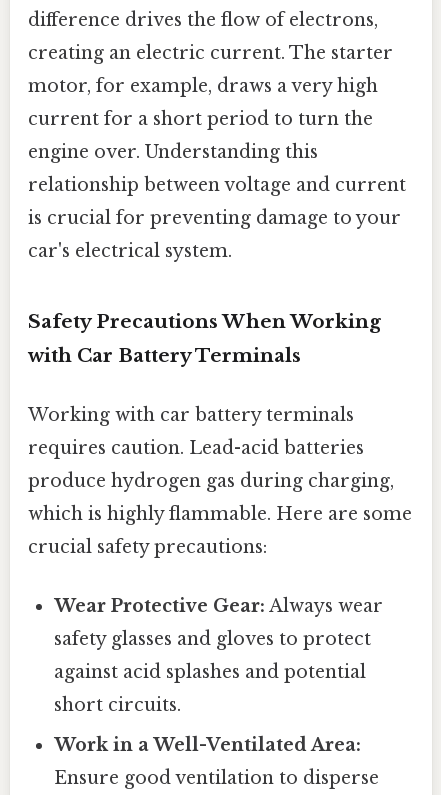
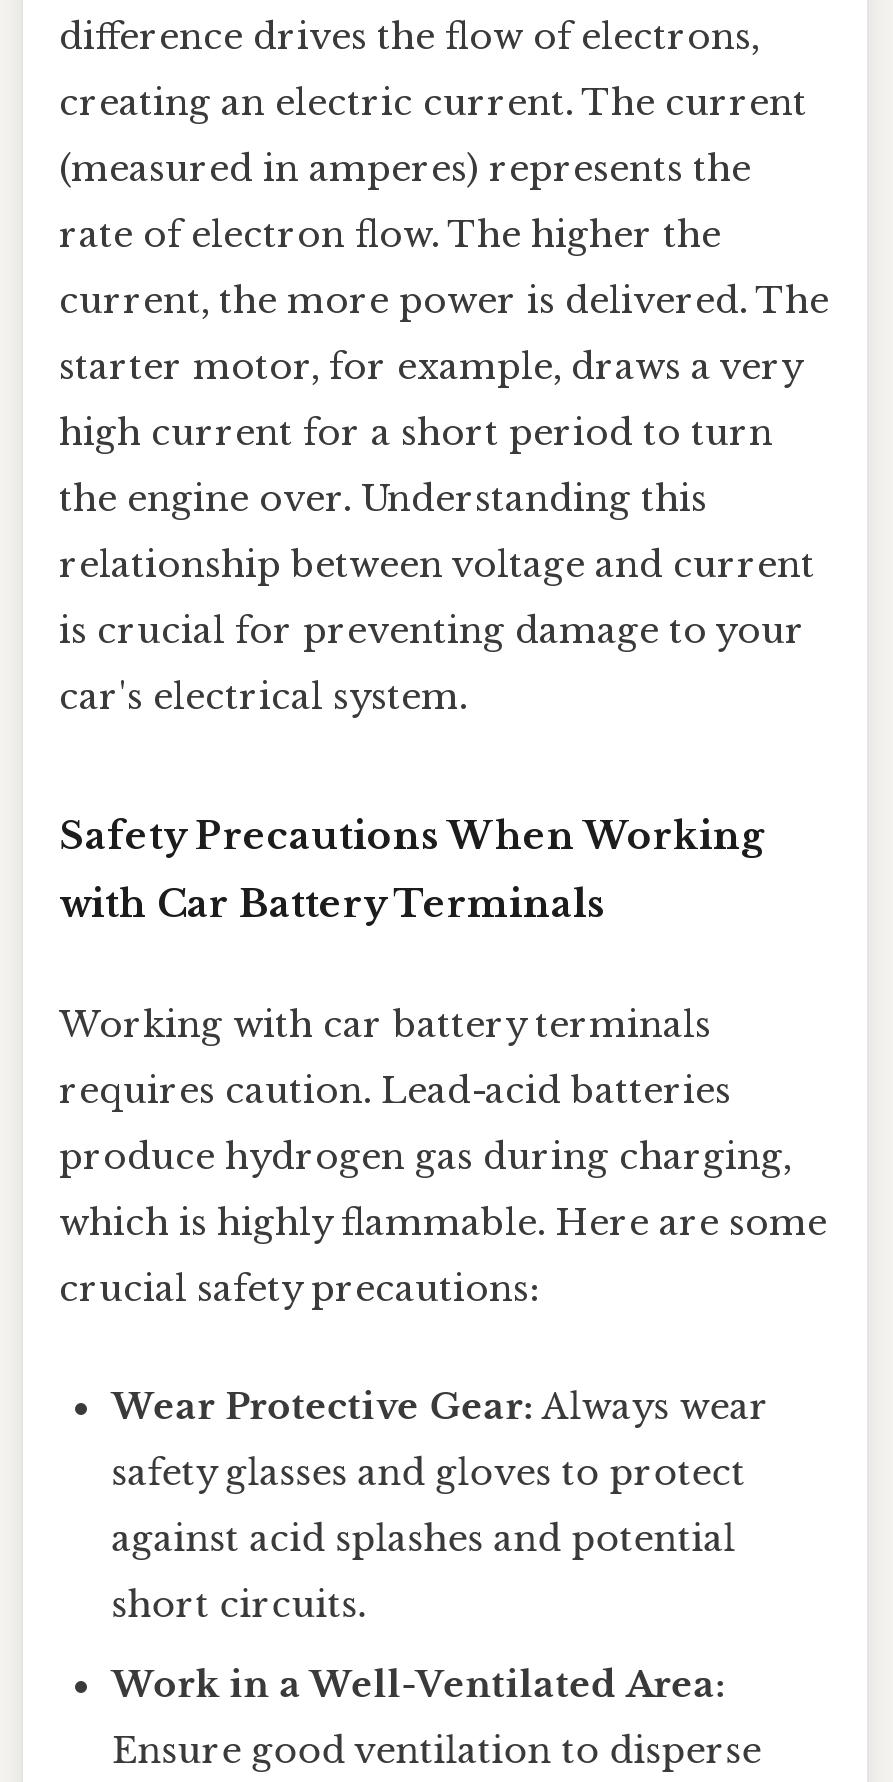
[28,42,393,163] creating an electric current. The starter | motor, for example, draws a very high | current for a short period to turn the | engine over. Understanding this -> [59,81,829,521] creating an electric current. The current | (measured in amperes) represents the | rate of electron flow. The higher the | current, the more power is delivered. The | starter motor, for example, draws a very | high current for a short period to turn | the engine over. Understanding this

